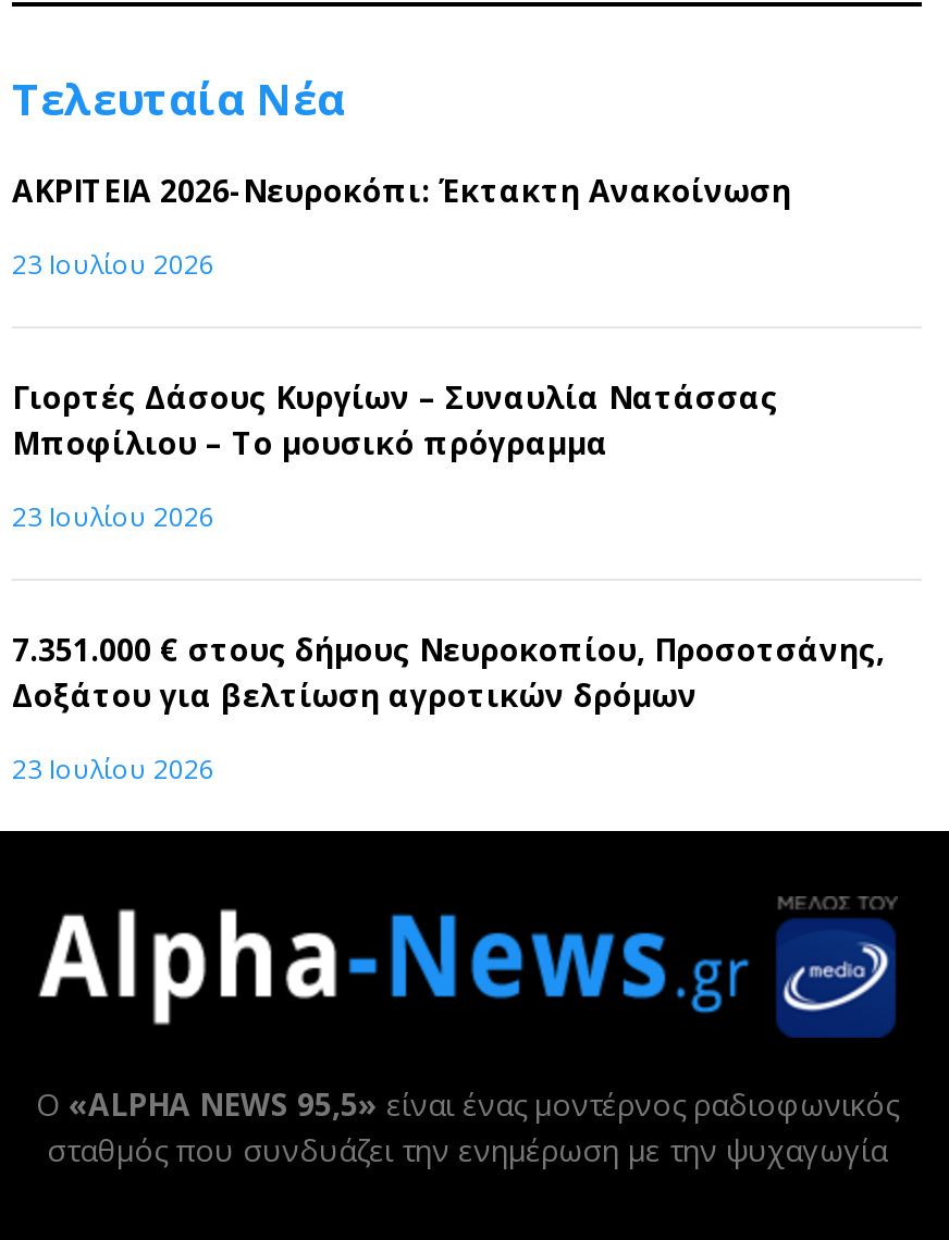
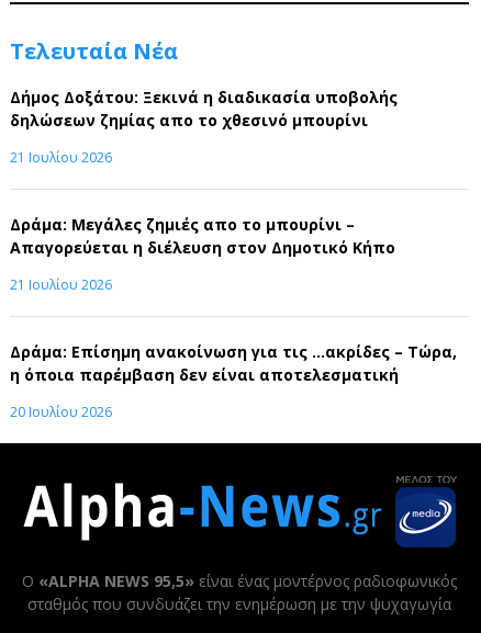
[12,169,791,210] ΑΚΡΙΤΕΙΑ 2026-Νευροκόπι: Έκτακτη Ανακοίνωση -> [10,86,398,130] Δήμος Δοξάτου: Ξεκινά η διαδικασία υποβολής | δηλώσεων ζημίας απο το χθεσινό μπουρίνι
[12,245,214,282] 23 Ιουλίου 2026 -> [10,148,112,166] 21 Ιουλίου 2026
[12,376,778,463] Γιορτές Δάσους Κυργίων – Συναυλία Νατάσσας | Μποφίλιου – Το μουσικό πρόγραμμα -> [10,214,395,257] Δράμα: Μεγάλες ζημιές απο το μπουρίνι – | Απαγορεύεται η διέλευση στον Δημοτικό Κήπο
[12,498,214,535] 23 Ιουλίου 2026 -> [10,275,112,294] 21 Ιουλίου 2026
[12,628,885,715] 7.351.000 € στους δήμους Νευροκοπίου, Προσοτσάνης, | Δοξάτου για βελτίωση αγροτικών δρόμων -> [10,341,457,385] Δράμα: Επίσημη ανακοίνωση για τις …ακρίδες – Τώρα, | η όποια παρέμβαση δεν είναι αποτελεσματική
[12,750,214,787] 23 Ιουλίου 2026 -> [10,402,112,421] 20 Ιουλίου 2026

